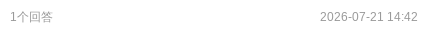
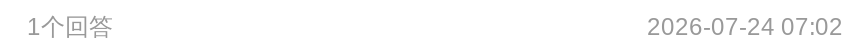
[320,10,418,24] 2026-07-21 14:42 -> [647,13,843,41] 2026-07-24 07:02

